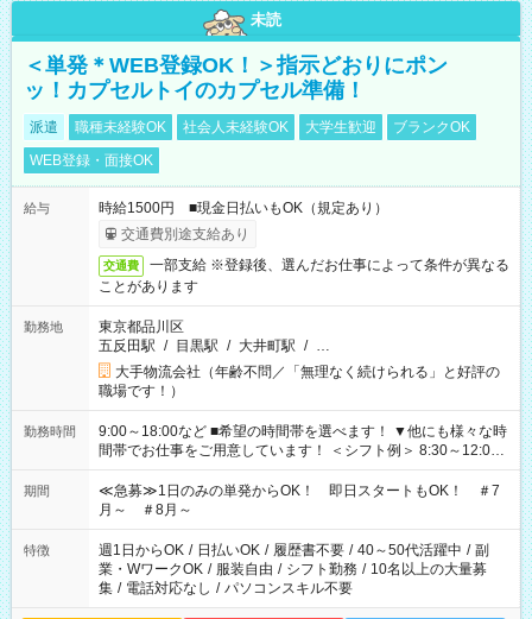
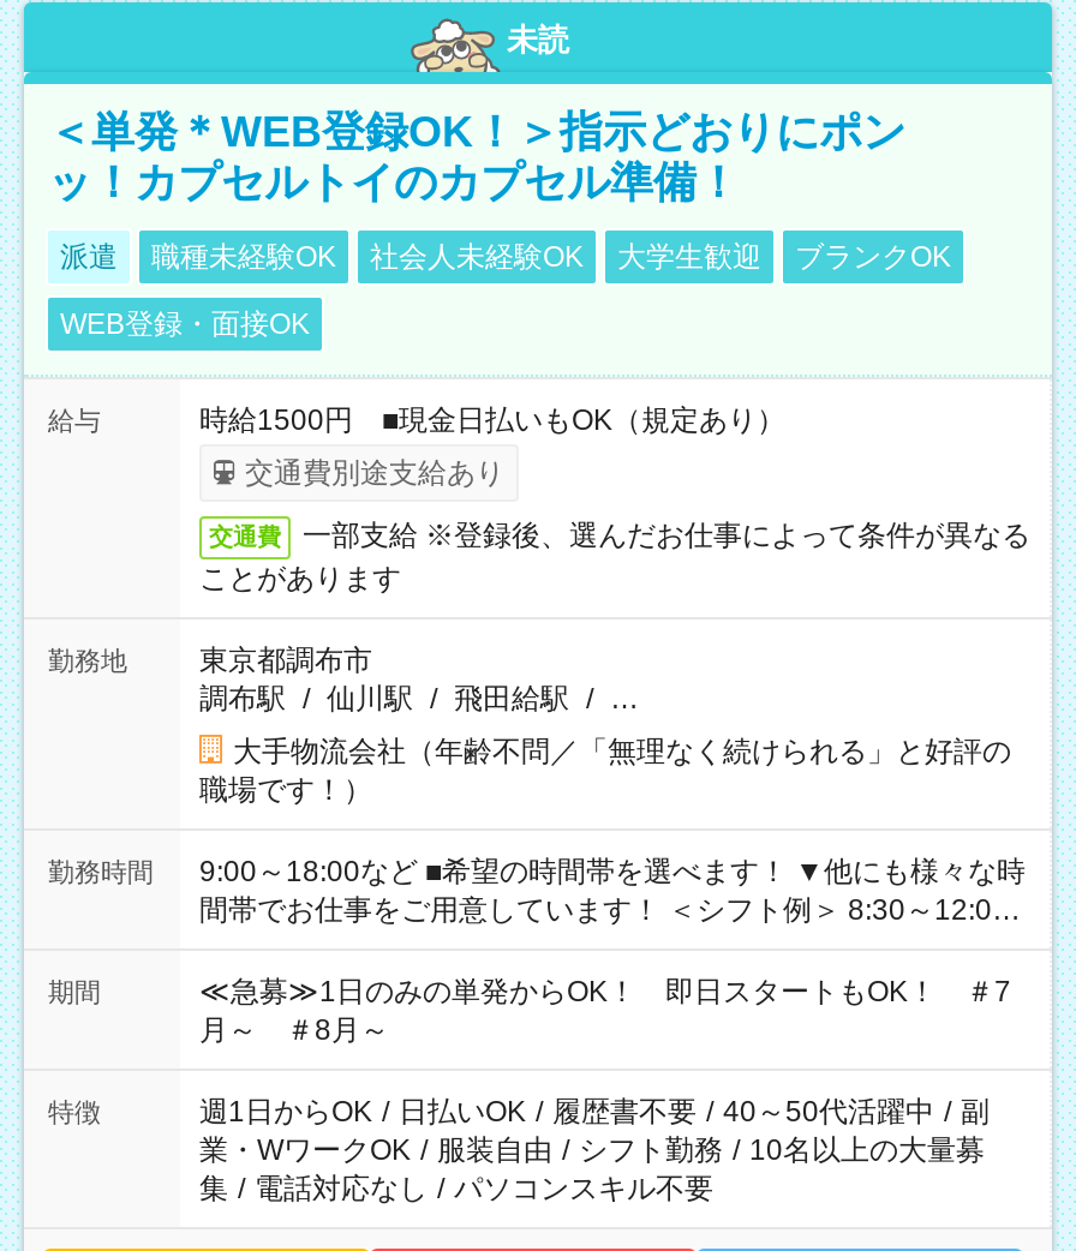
[99,318,330,354] 東京都品川区 | 五反田駅 / 目黒駅 / 大井町駅 / … -> [199,644,639,716] 東京都調布市 | 調布駅 / 仙川駅 / 飛田給駅 / …

